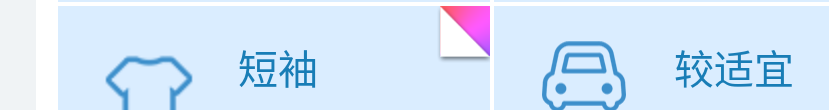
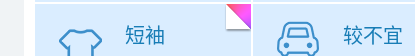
[674,48,794,92] 较适宜 -> [343,25,403,47] 较不宜

